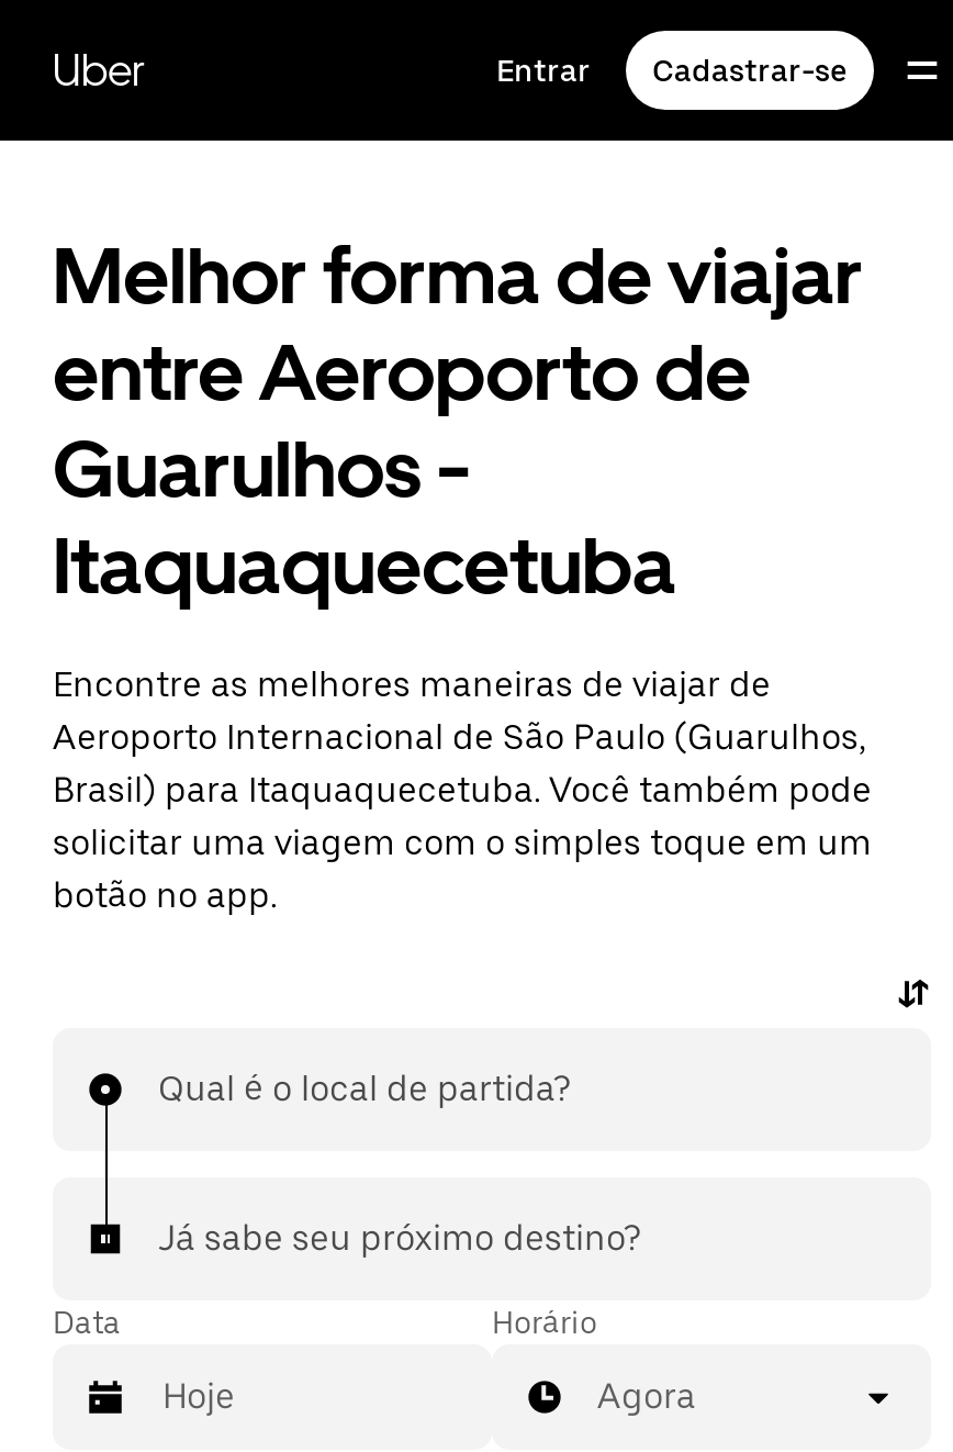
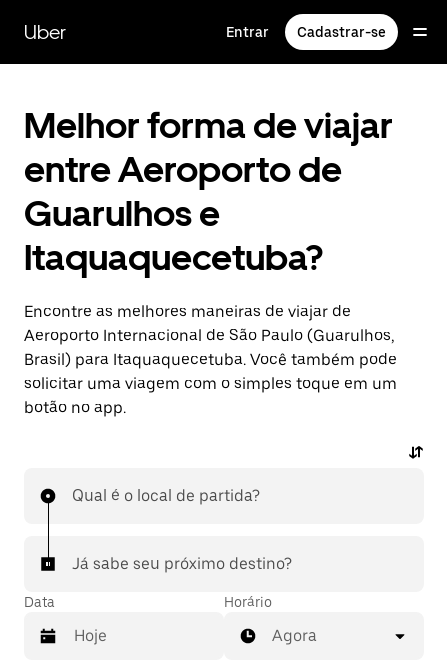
[53,422,676,613] Guarulhos - | Itaquaquecetuba -> [24,192,323,279] Guarulhos e | Itaquaquecetuba?

